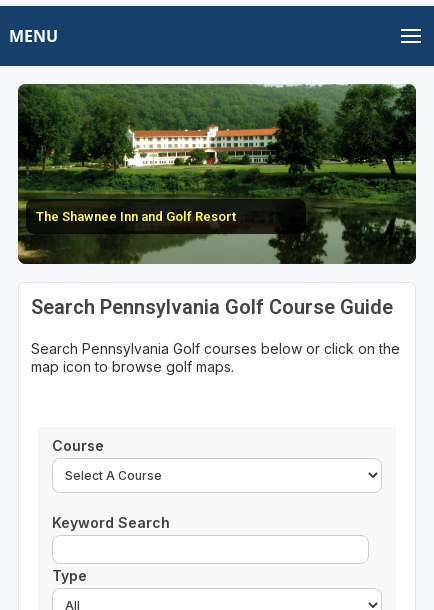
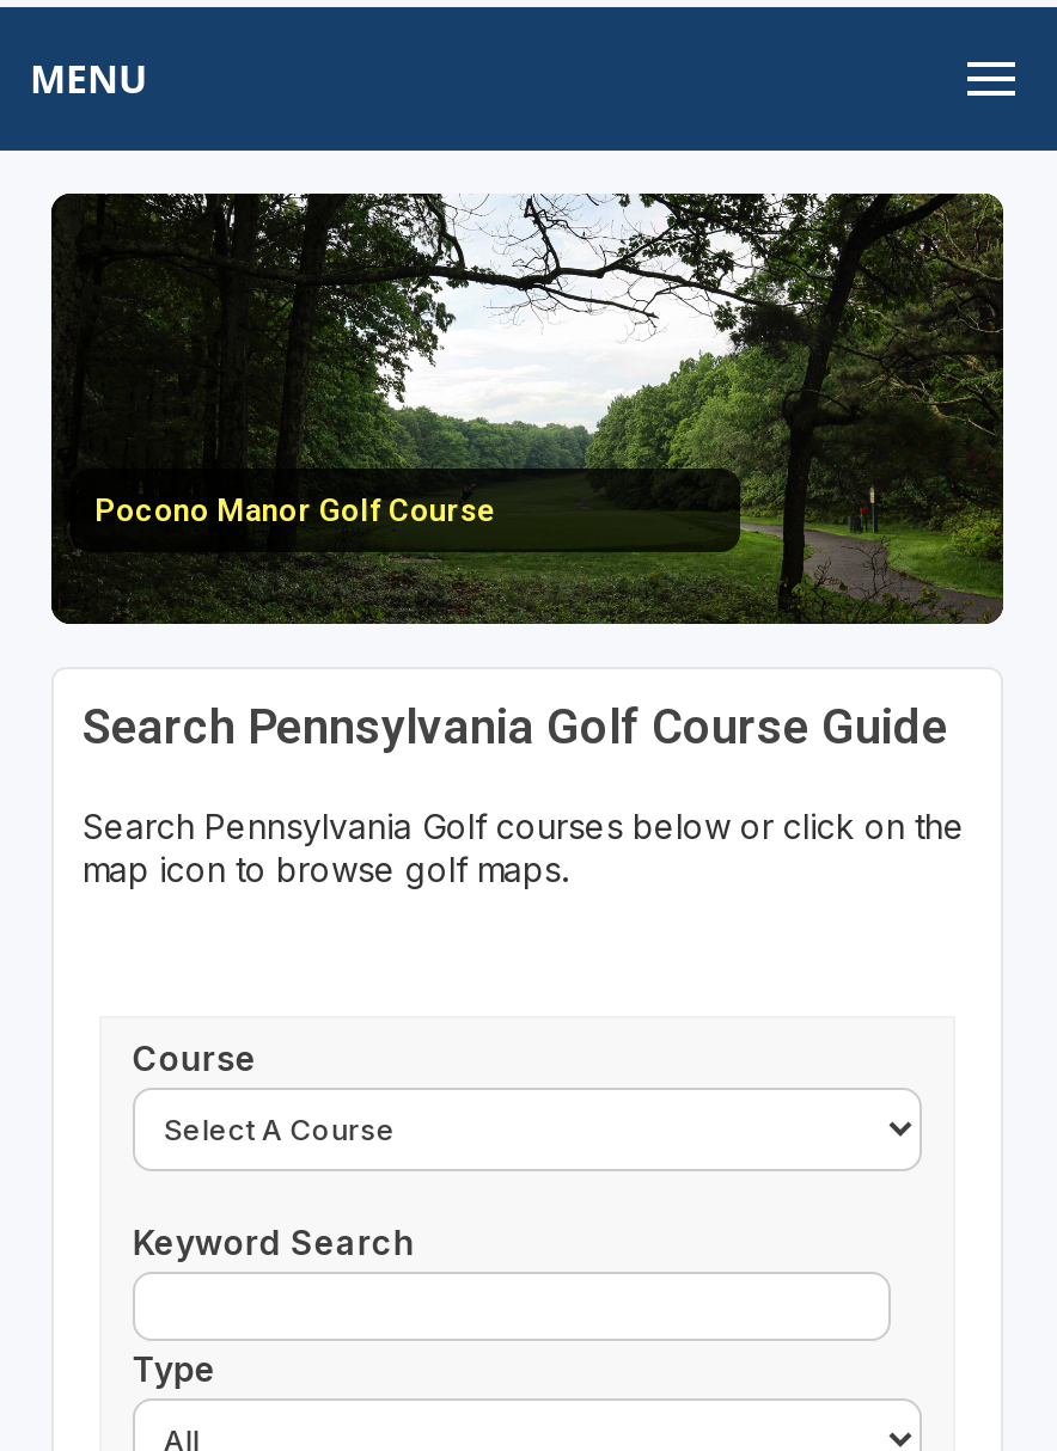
[17,83,416,264] [image] | The Shawnee Inn and Golf Resort -> [49,191,1003,626] [image] | Pocono Manor Golf Course

